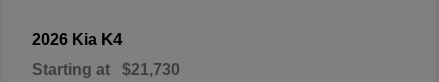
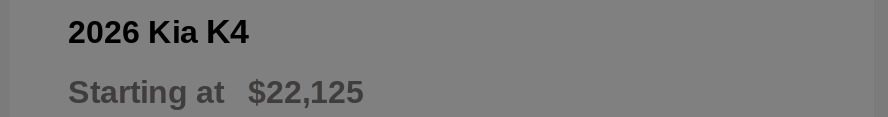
[32,61,180,78] Starting at $21,730 -> [68,76,364,110] Starting at $22,125

